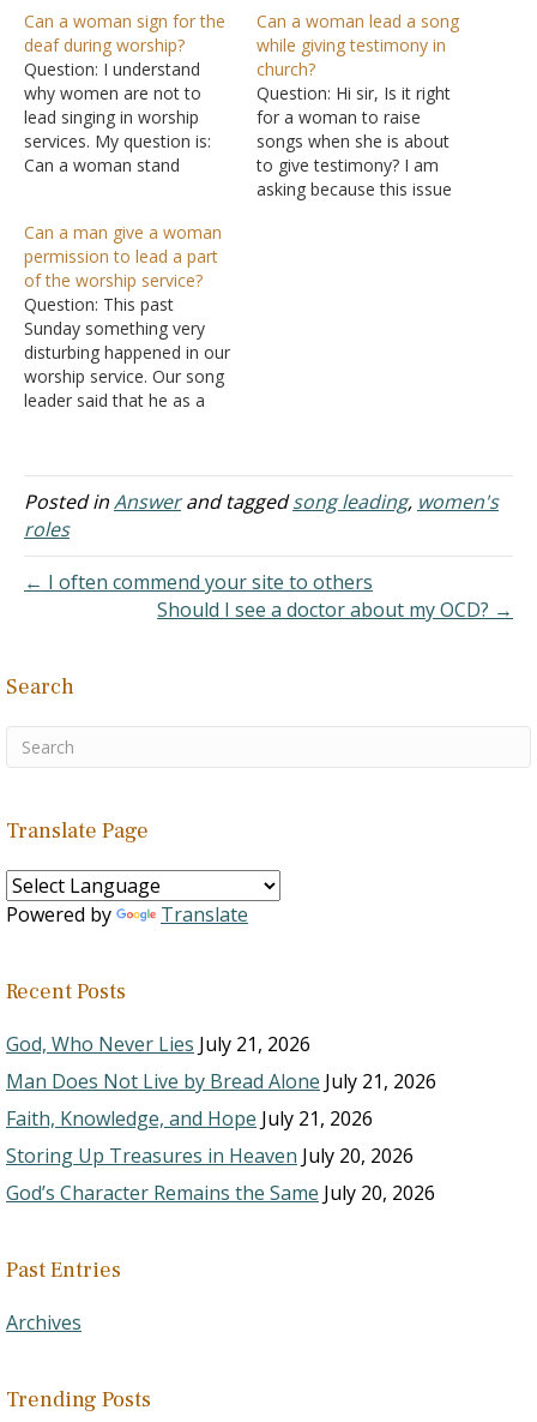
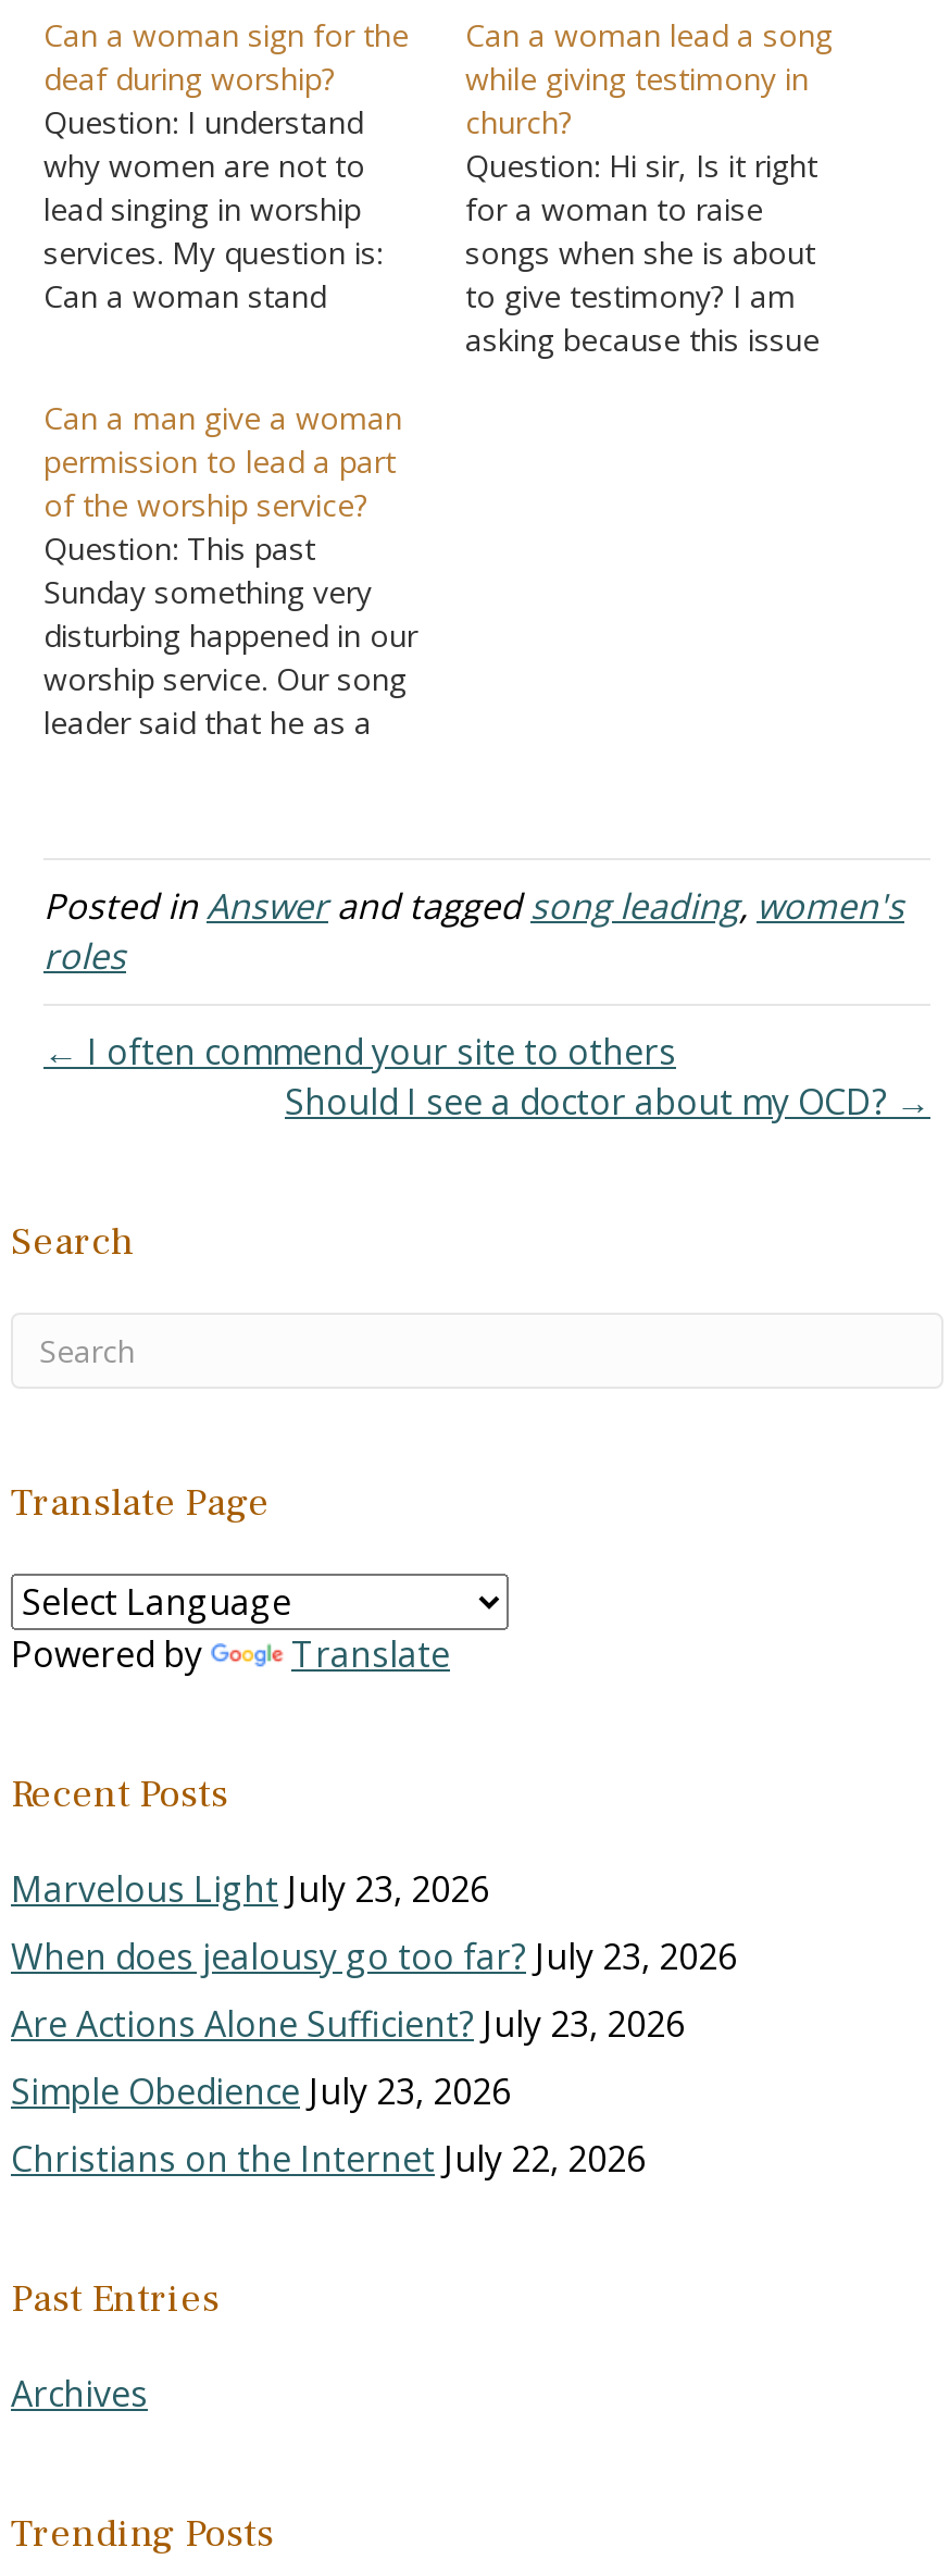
[6,1031,436,1206] God, Who Never Lies July 21, 2026 | Man Does Not Live by Bread Alone July 21, 2026 | Faith, Knowledge, and Hope July 21, 2026 | Storing Up Treasures in Heaven July 20, 2026 | God’s Character Remains the Same July 20, 2026 -> [11,1865,737,2183] Marvelous Light July 23, 2026 | When does jealousy go too far? July 23, 2026 | Are Actions Alone Sufficient? July 23, 2026 | Simple Obedience July 23, 2026 | Christians on the Internet July 22, 2026

